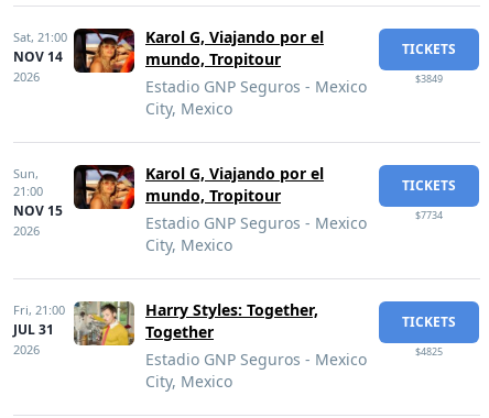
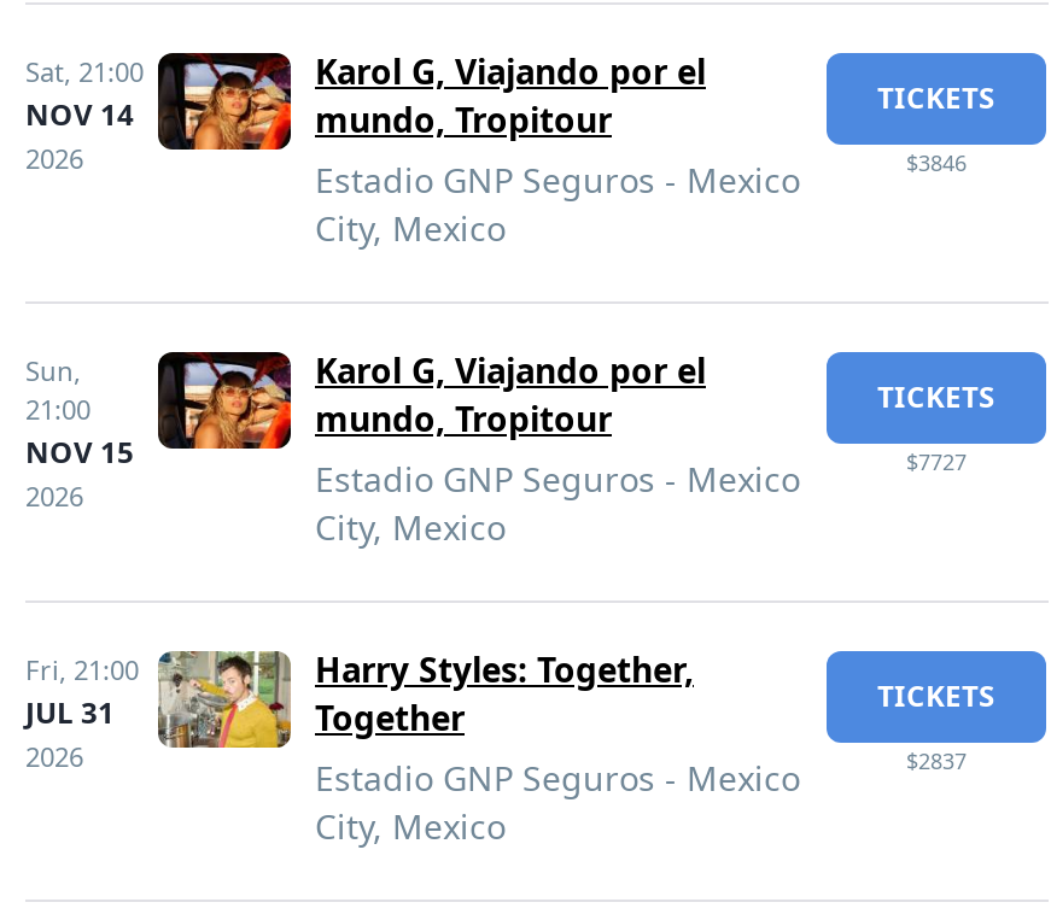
[415,71,443,86] $3849 -> [906,147,967,178] $3846
[415,208,443,222] $7734 -> [906,446,967,477] $7727
[415,344,443,359] $4825 -> [906,745,967,777] $2837

